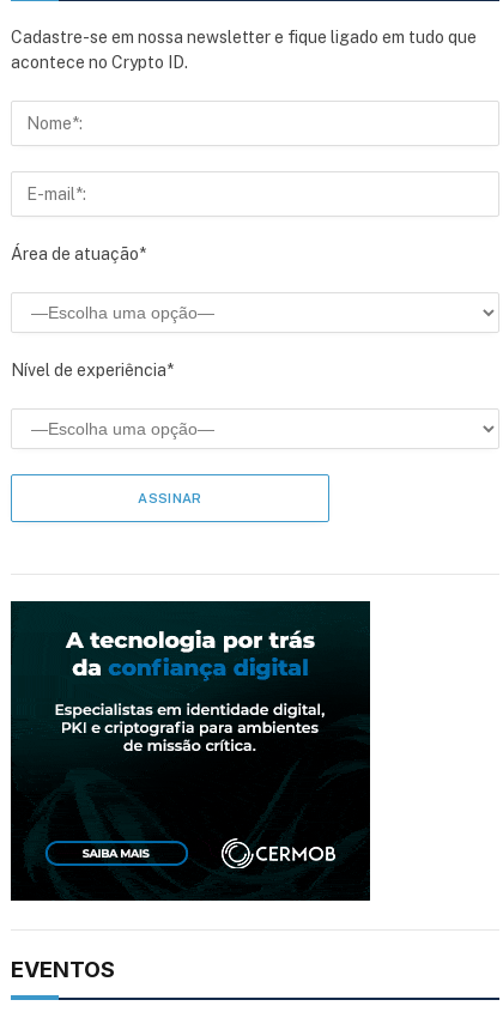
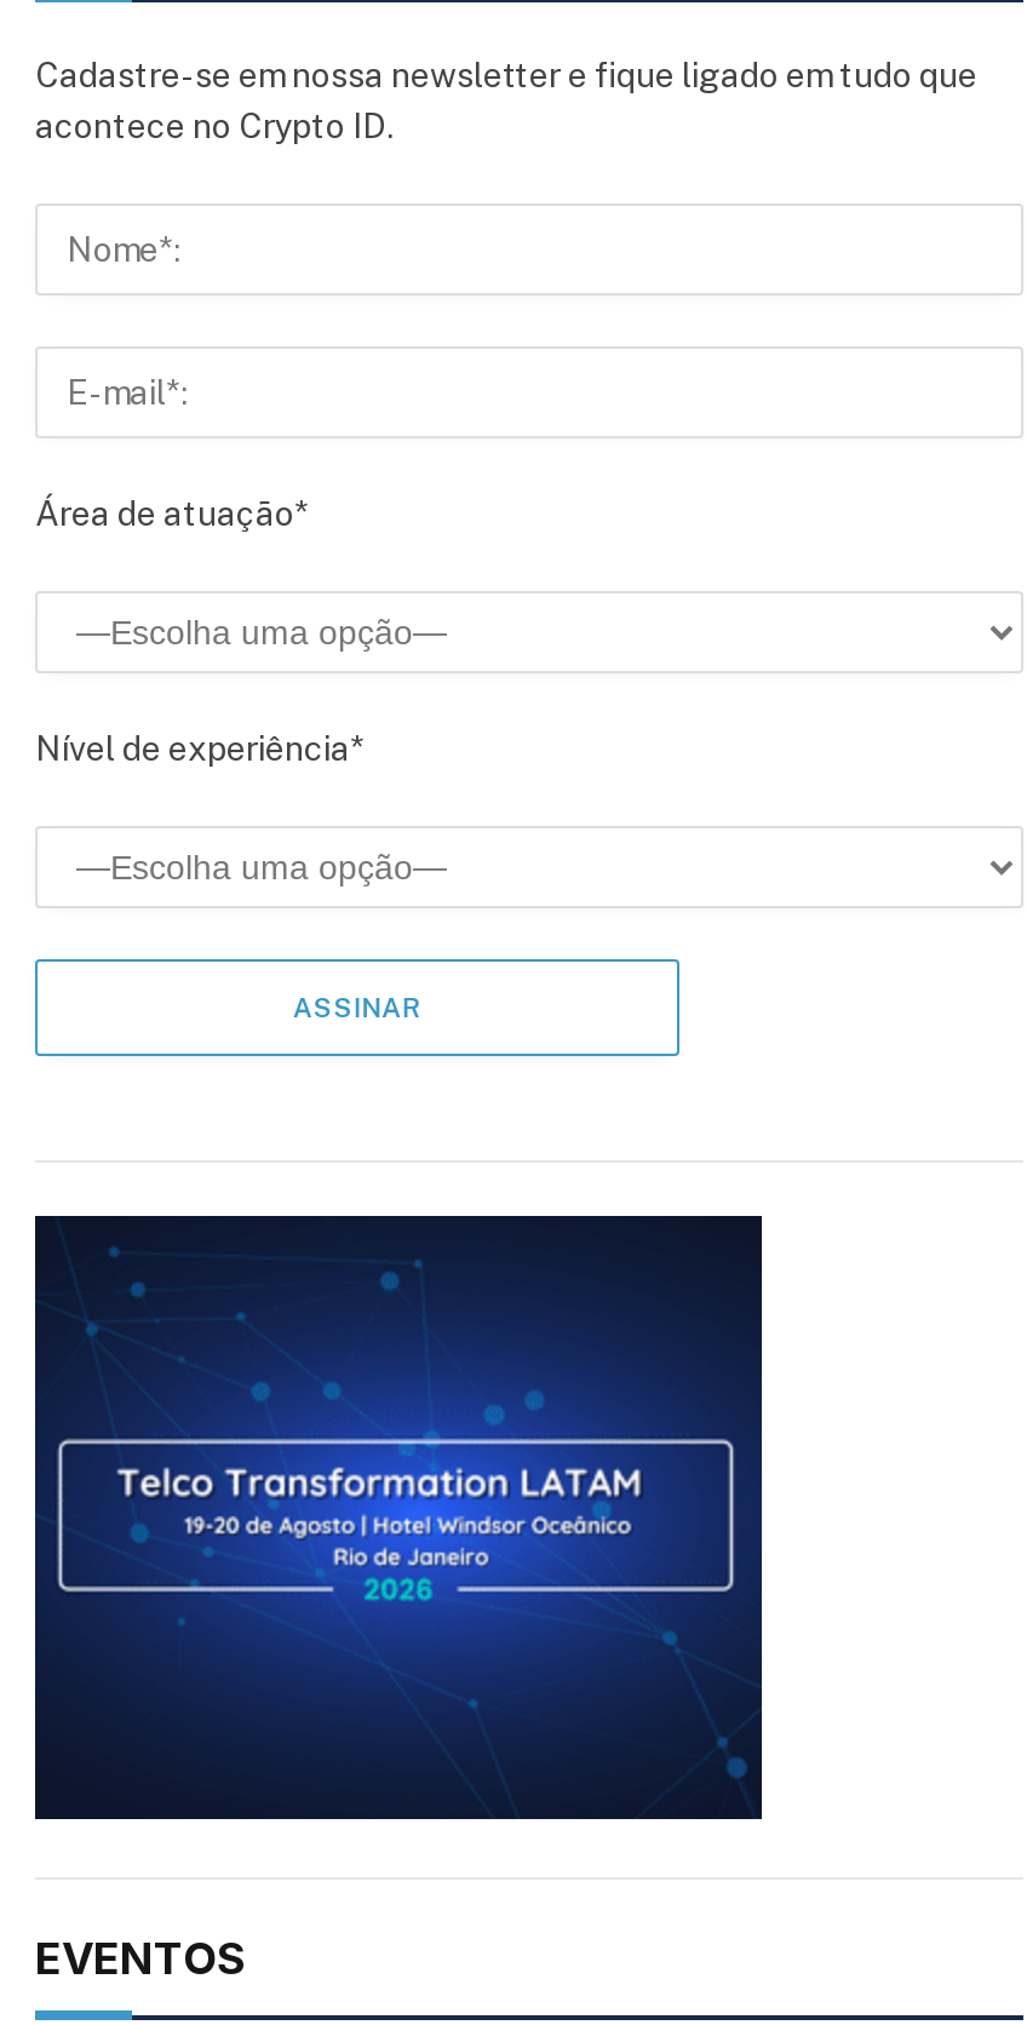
[11,619,370,901] [image] -> [35,1245,762,1819] [image]

